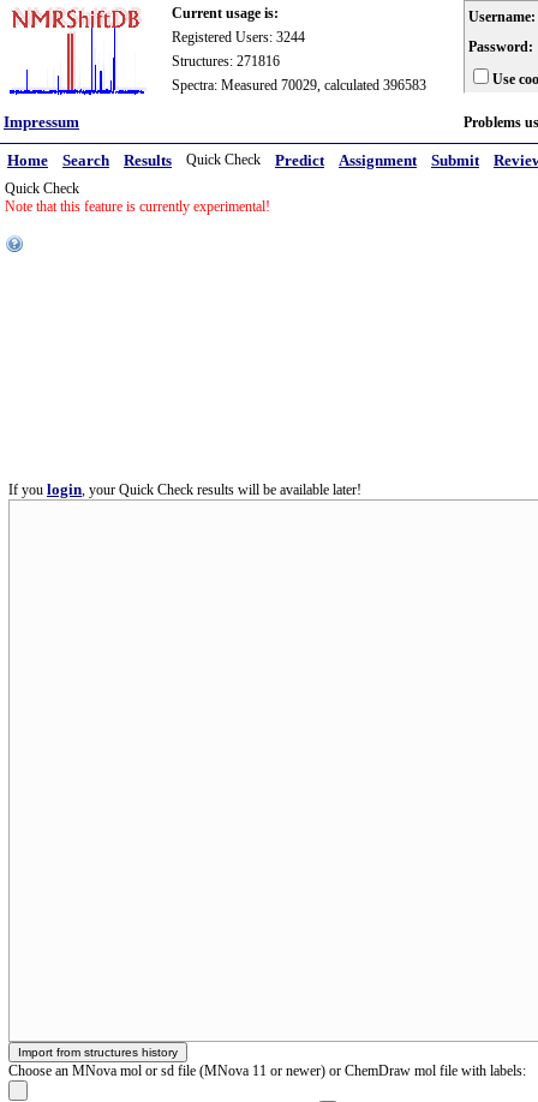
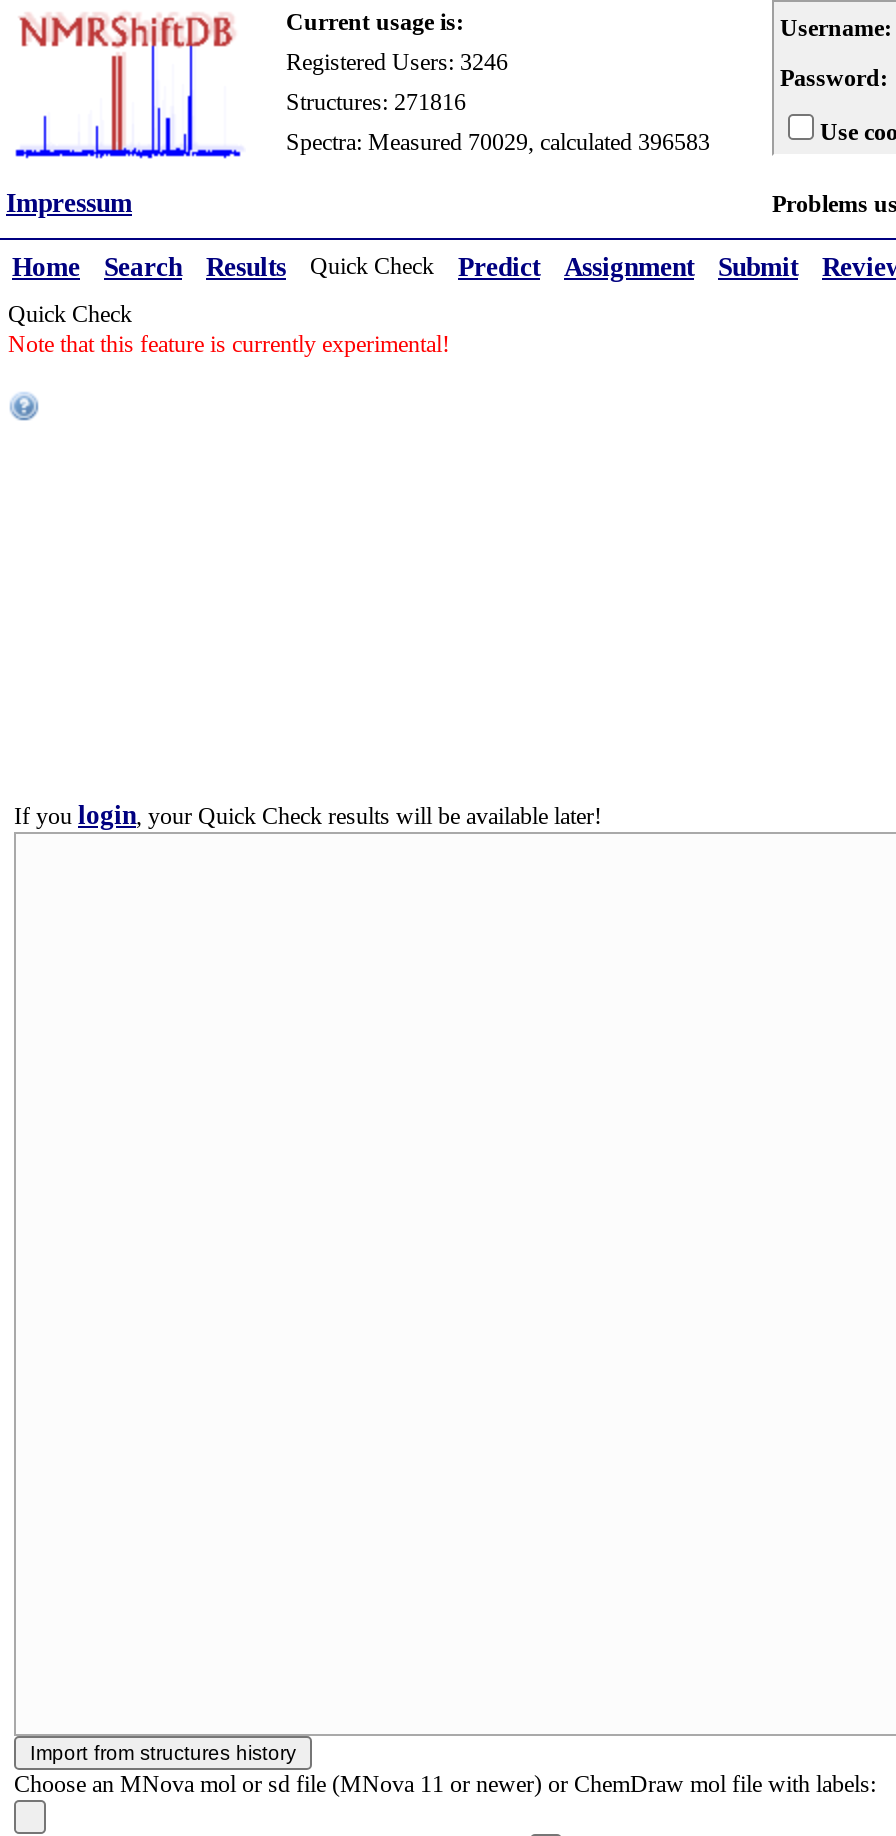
[172,29,305,46] Registered Users: 3244 -> [286,48,508,76] Registered Users: 3246

